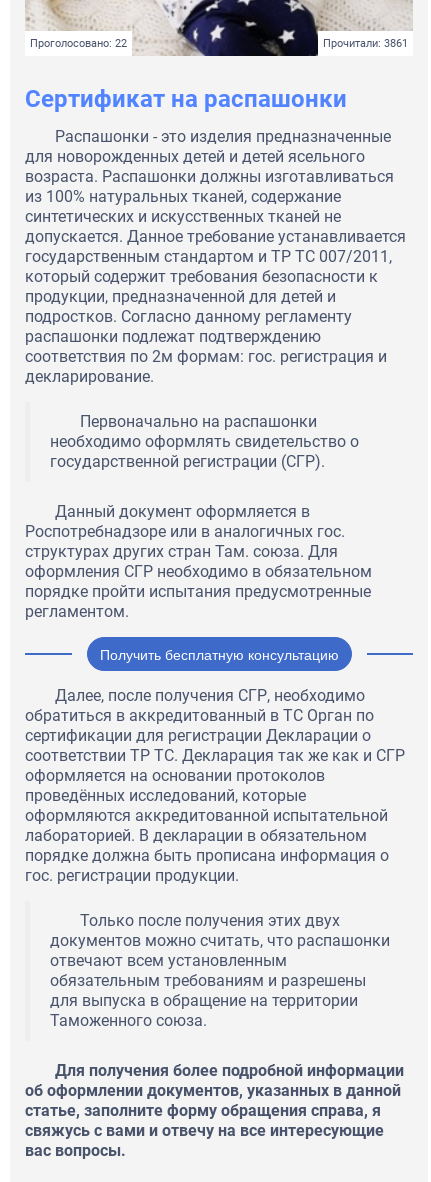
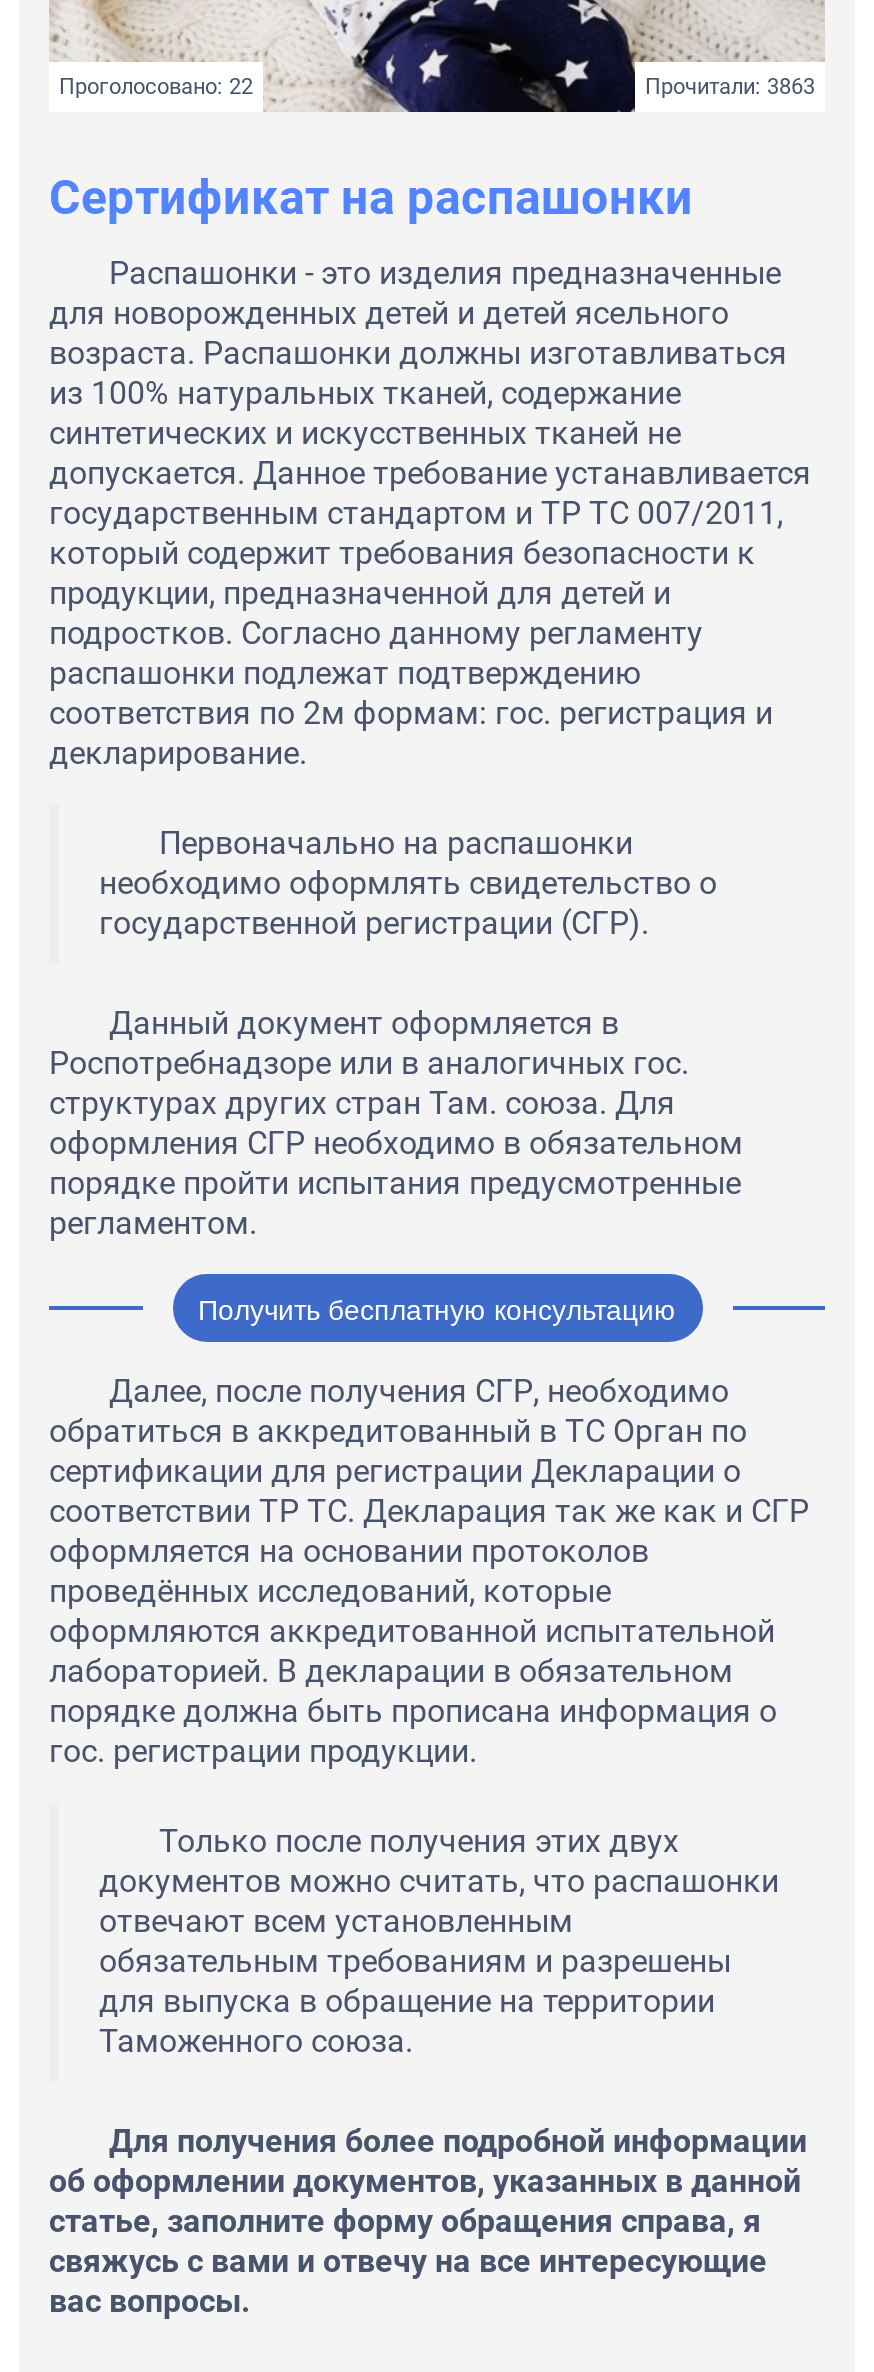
[323,37,408,50] Прочитали: 3861 -> [645,74,815,100] Прочитали: 3863

